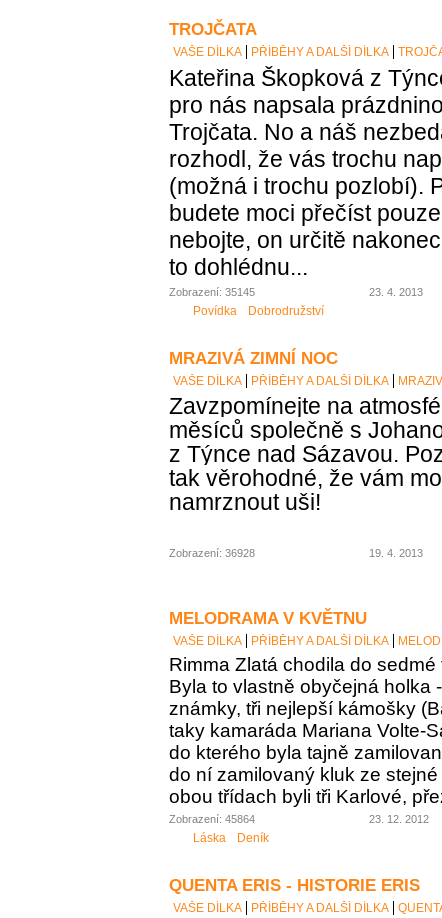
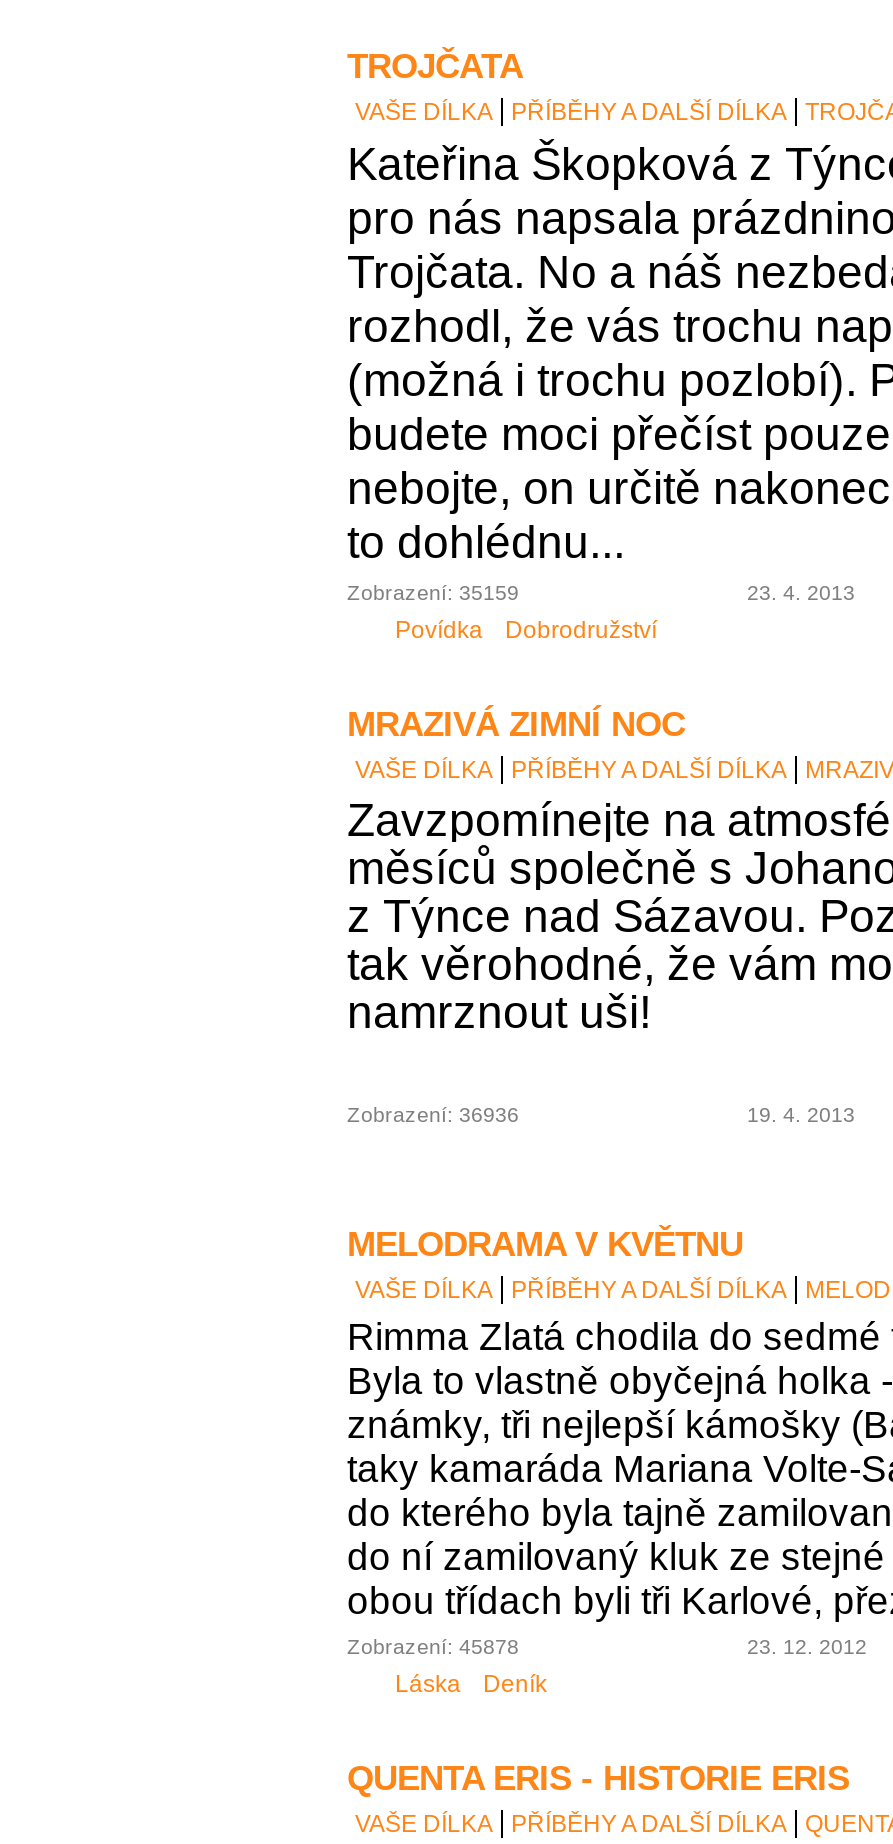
[169,286,255,298] Zobrazení: 35145 -> [347,580,519,604] Zobrazení: 35159
[169,546,255,558] Zobrazení: 36928 -> [347,1101,519,1125] Zobrazení: 36936
[169,813,255,825] Zobrazení: 45864 -> [347,1634,519,1658] Zobrazení: 45878

